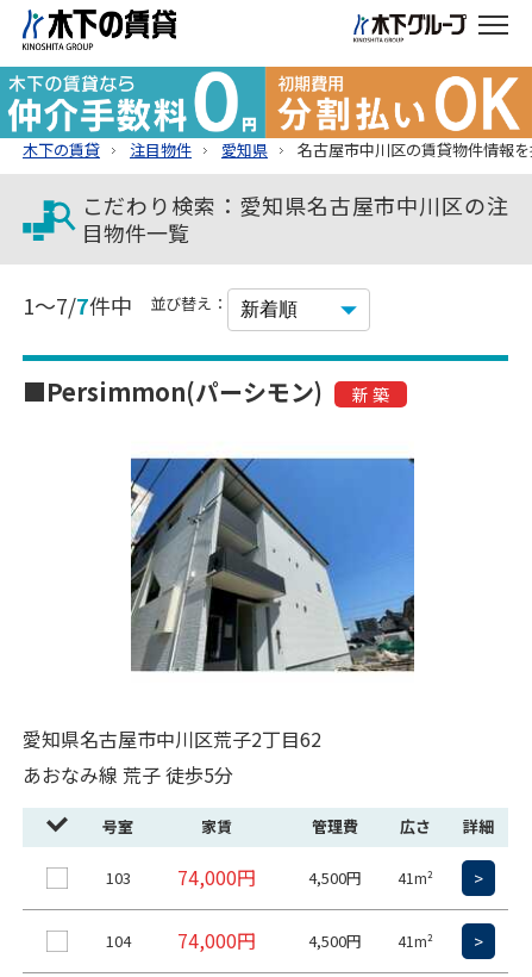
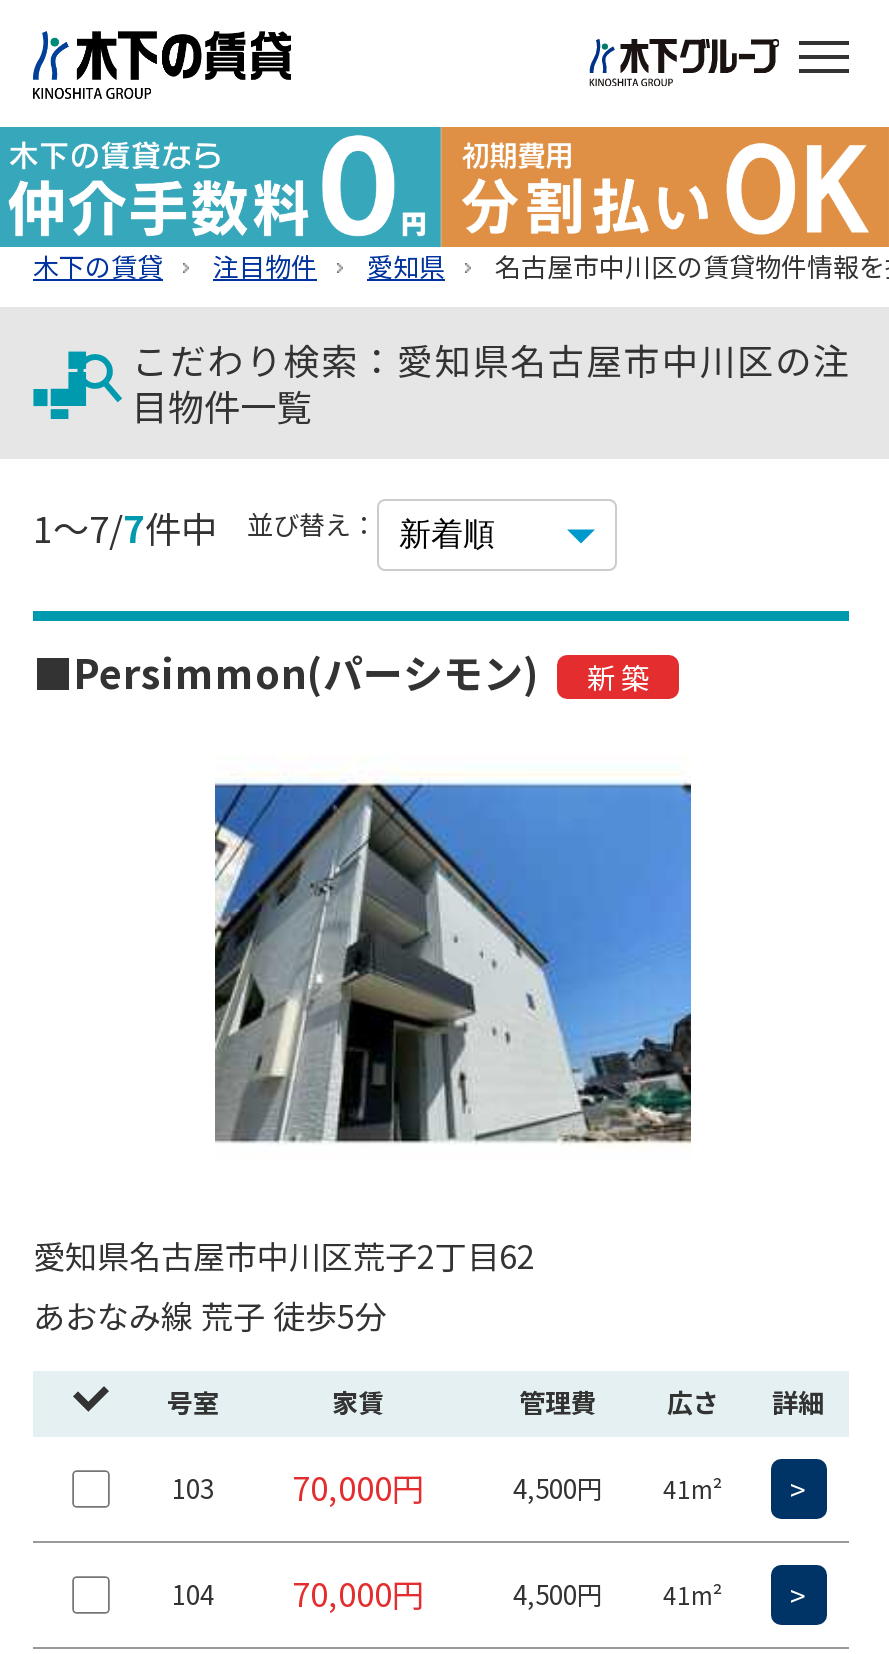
[177,863,255,891] 74,000円 -> [292,1463,424,1511] 70,000円
[177,926,255,954] 74,000円 -> [292,1569,424,1617] 70,000円

